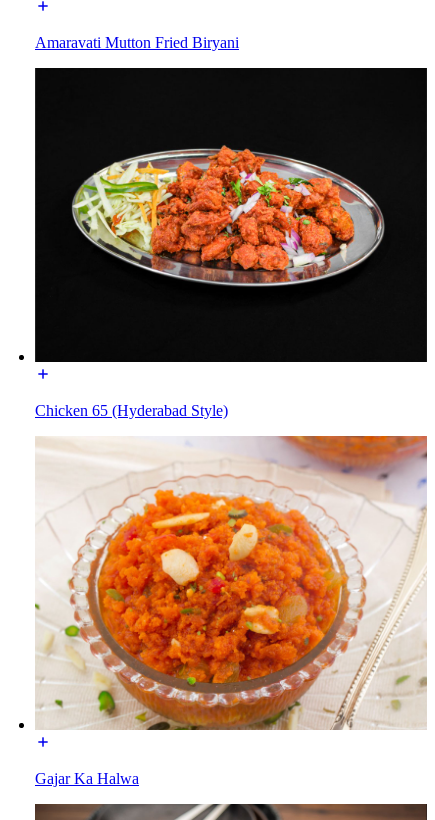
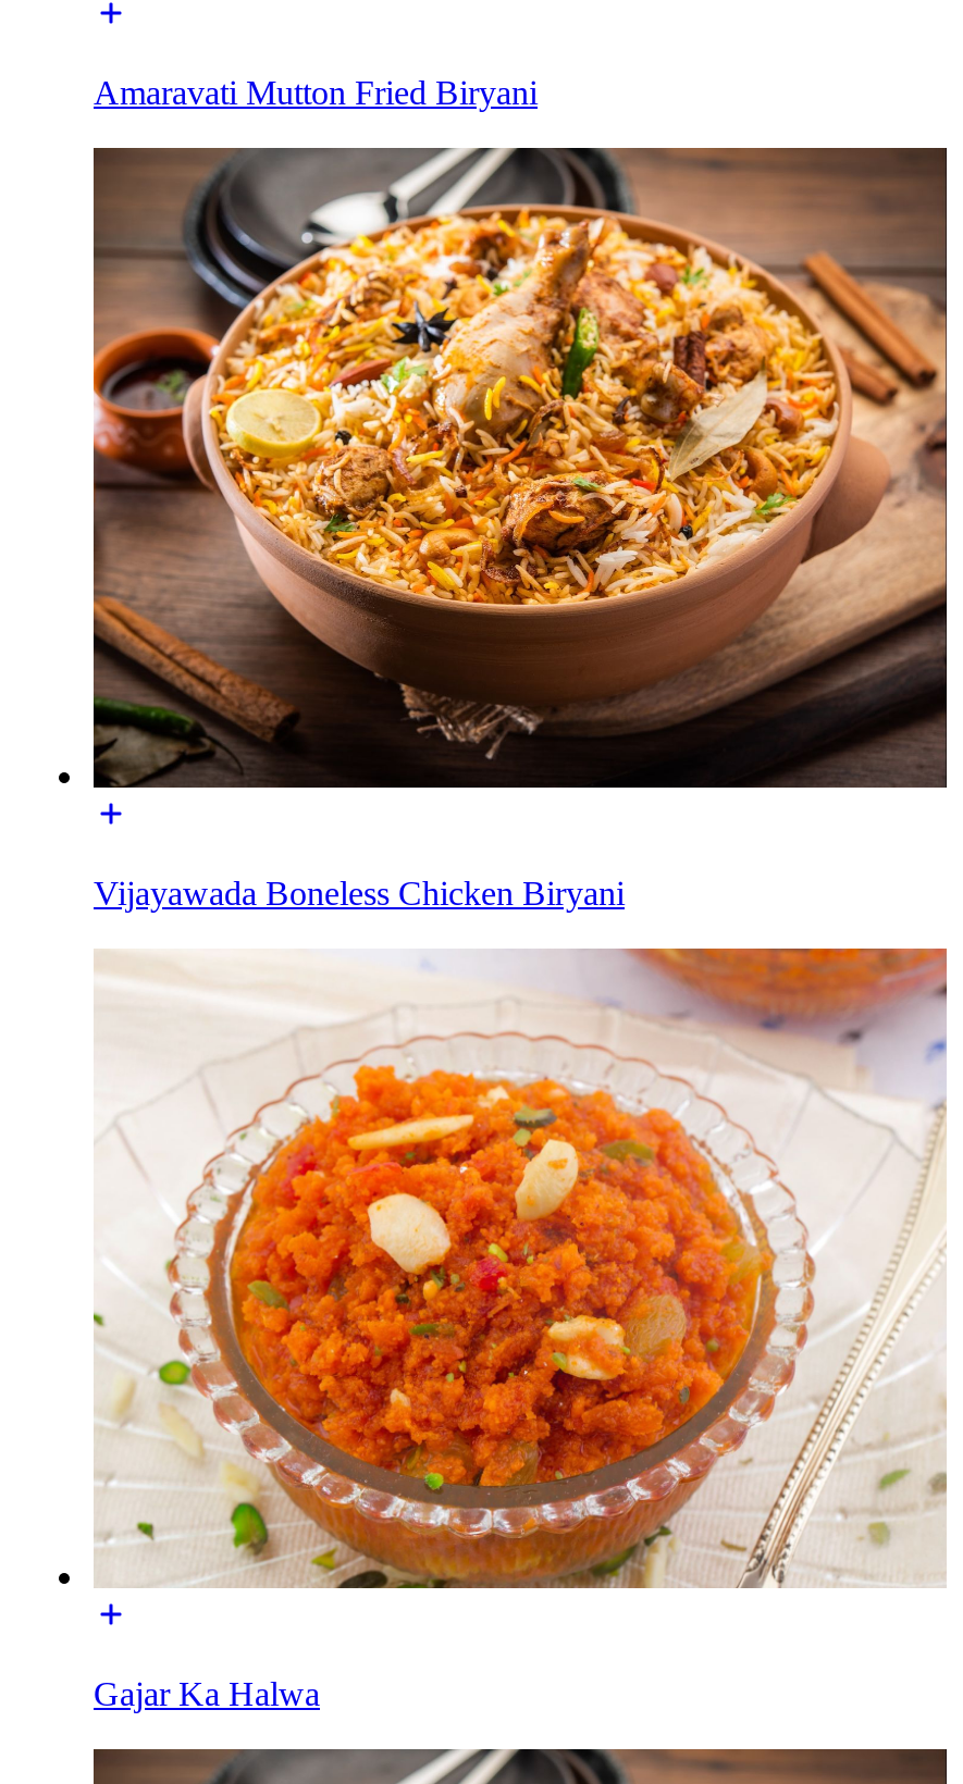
[34,67,428,419] [image] | Chicken 65 (Hyderabad Style) -> [91,146,949,911] [image] | Vijayawada Boneless Chicken Biryani

